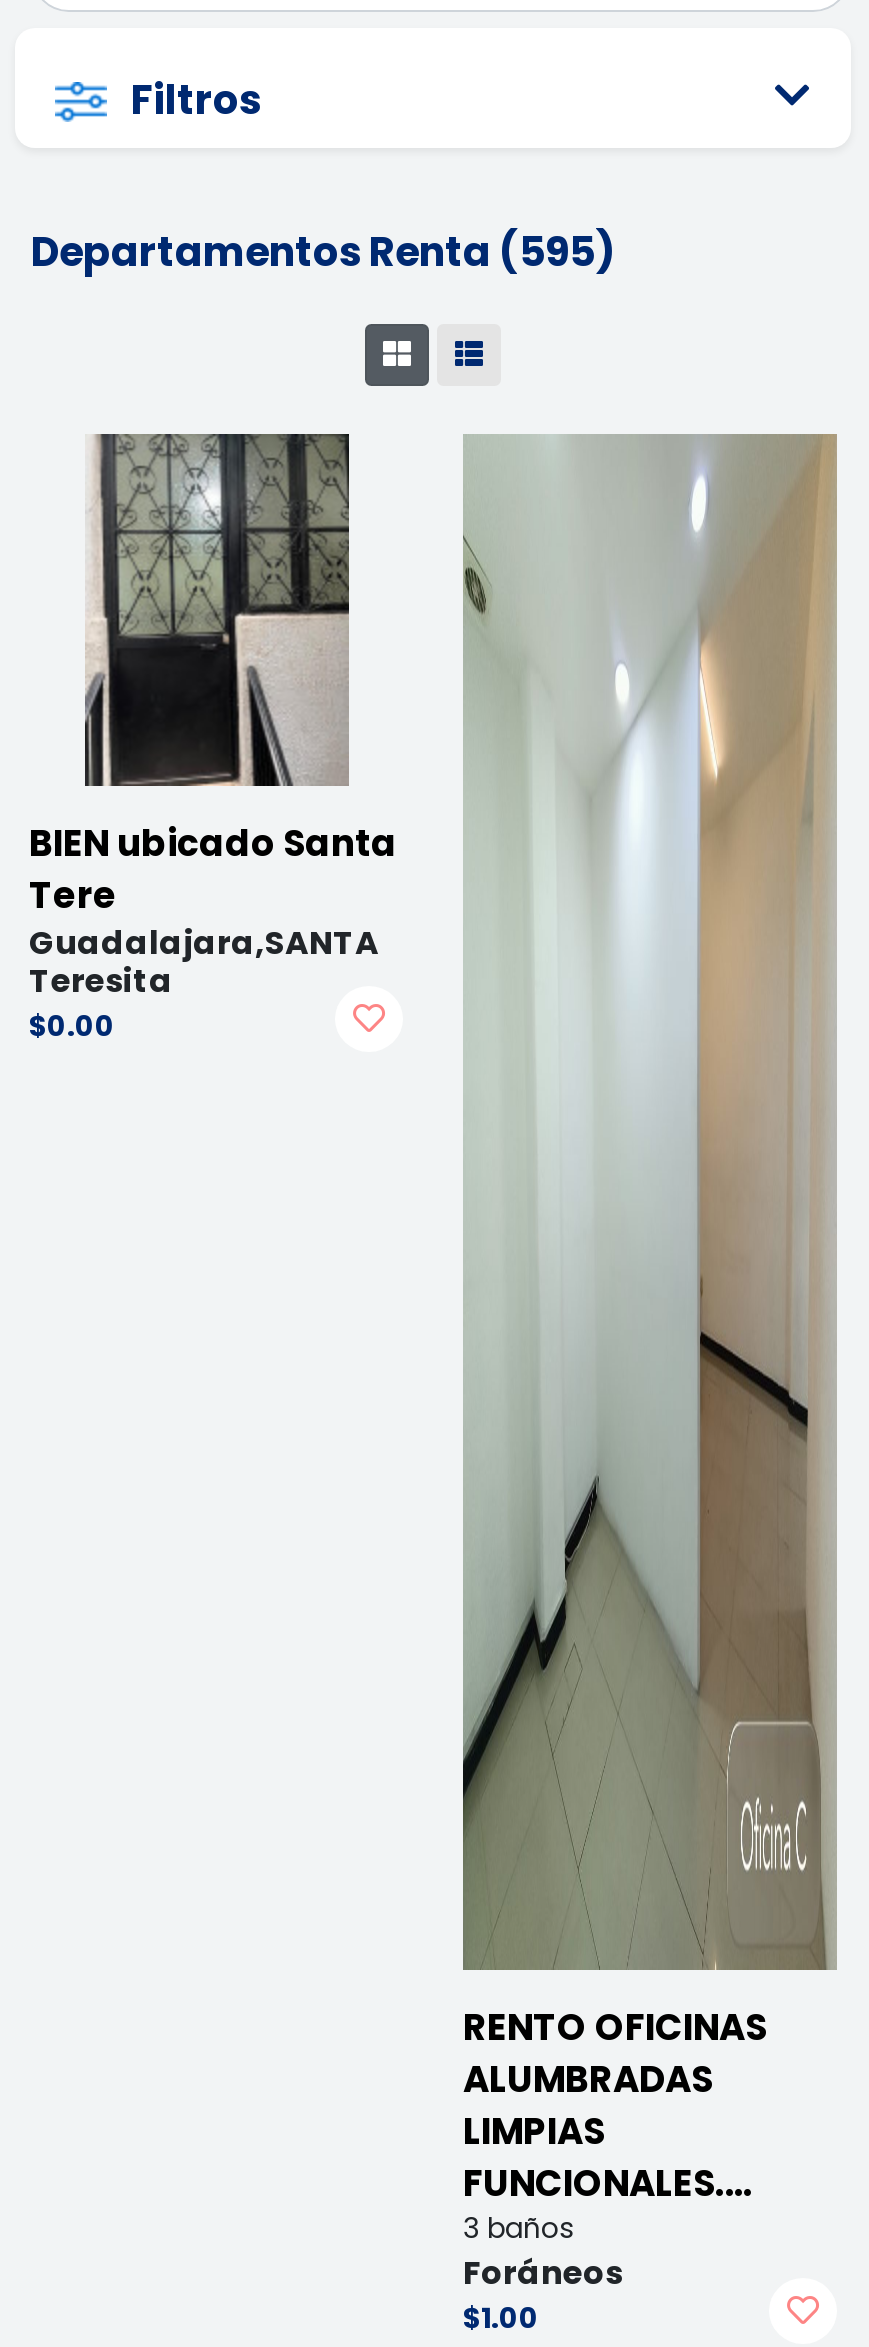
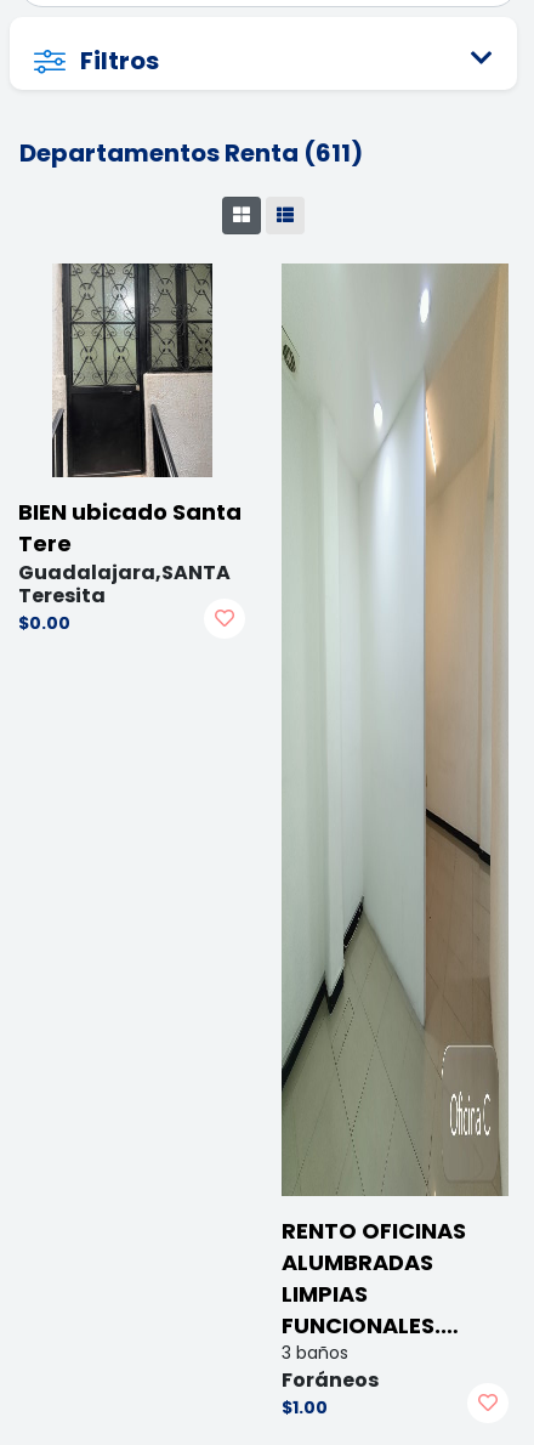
[31,224,615,280] Departamentos Renta (595) -> [19,136,363,170] Departamentos Renta (611)

